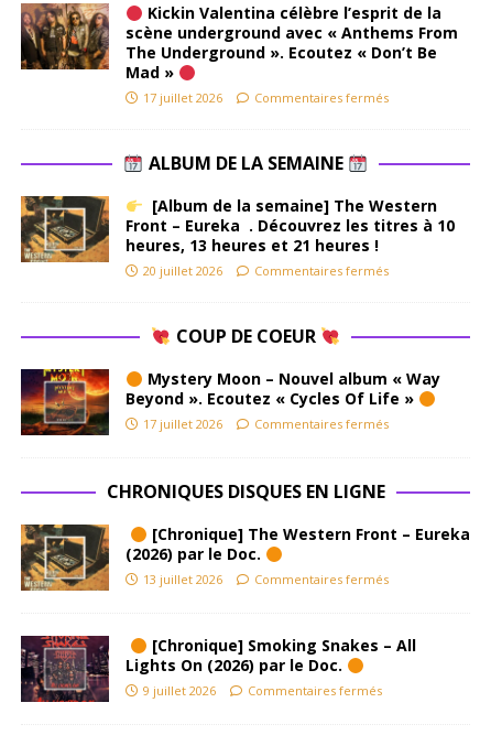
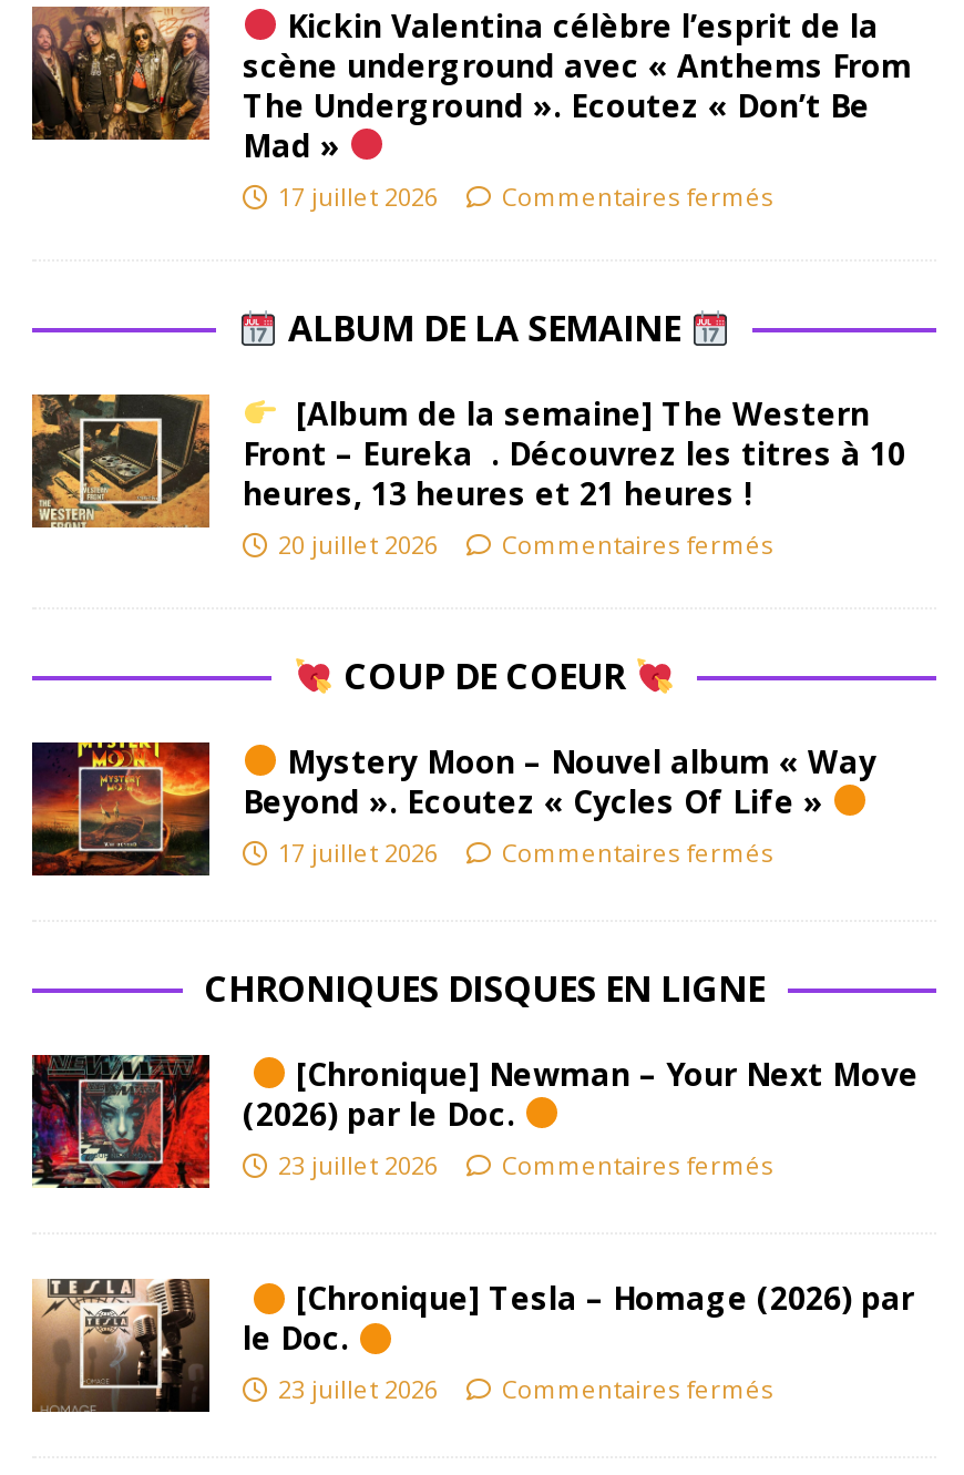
[20,523,389,592] [image] | 13 juillet 2026 Commentaires fermés -> [30,1053,772,1190] [image] | 23 juillet 2026 Commentaires fermés
[147,524,470,545] [Chronique] The Western Front – Eureka -> [287,1053,918,1095] [Chronique] Newman – Your Next Move
[20,635,416,703] [image] | [Chronique] Smoking Snakes – All | Lights On (2026) par le Doc. | 9 juillet 2026 -> [30,1277,914,1414] [image] | [Chronique] Tesla – Homage (2026) par | le Doc. | 23 juillet 2026

